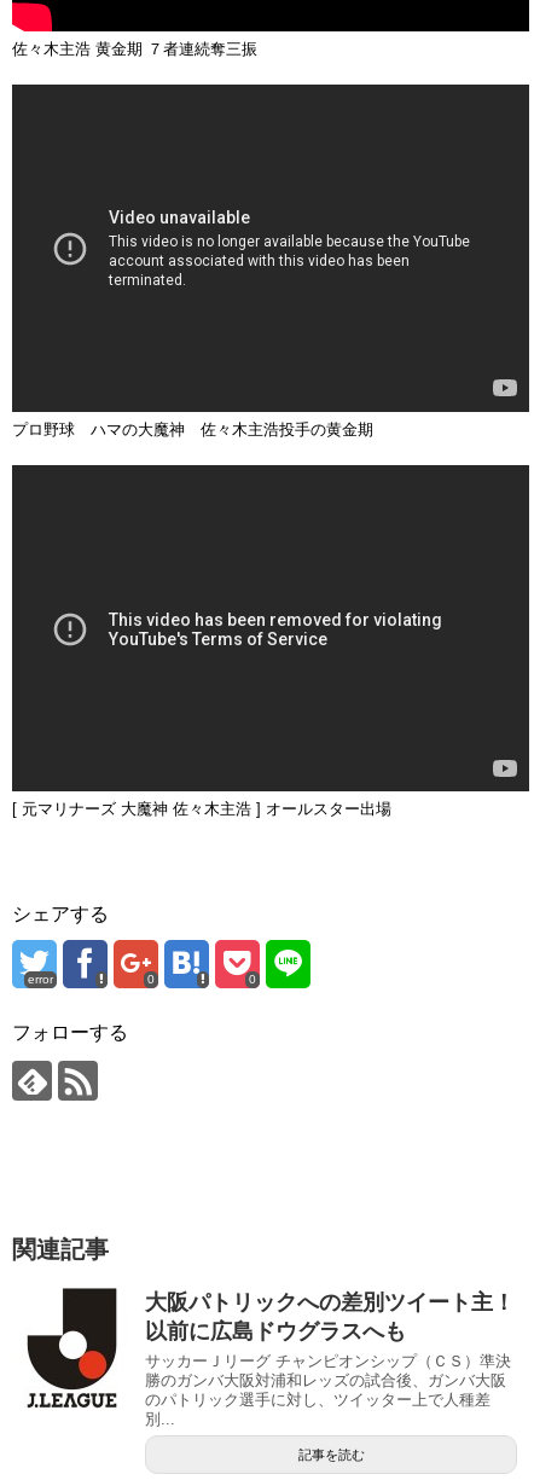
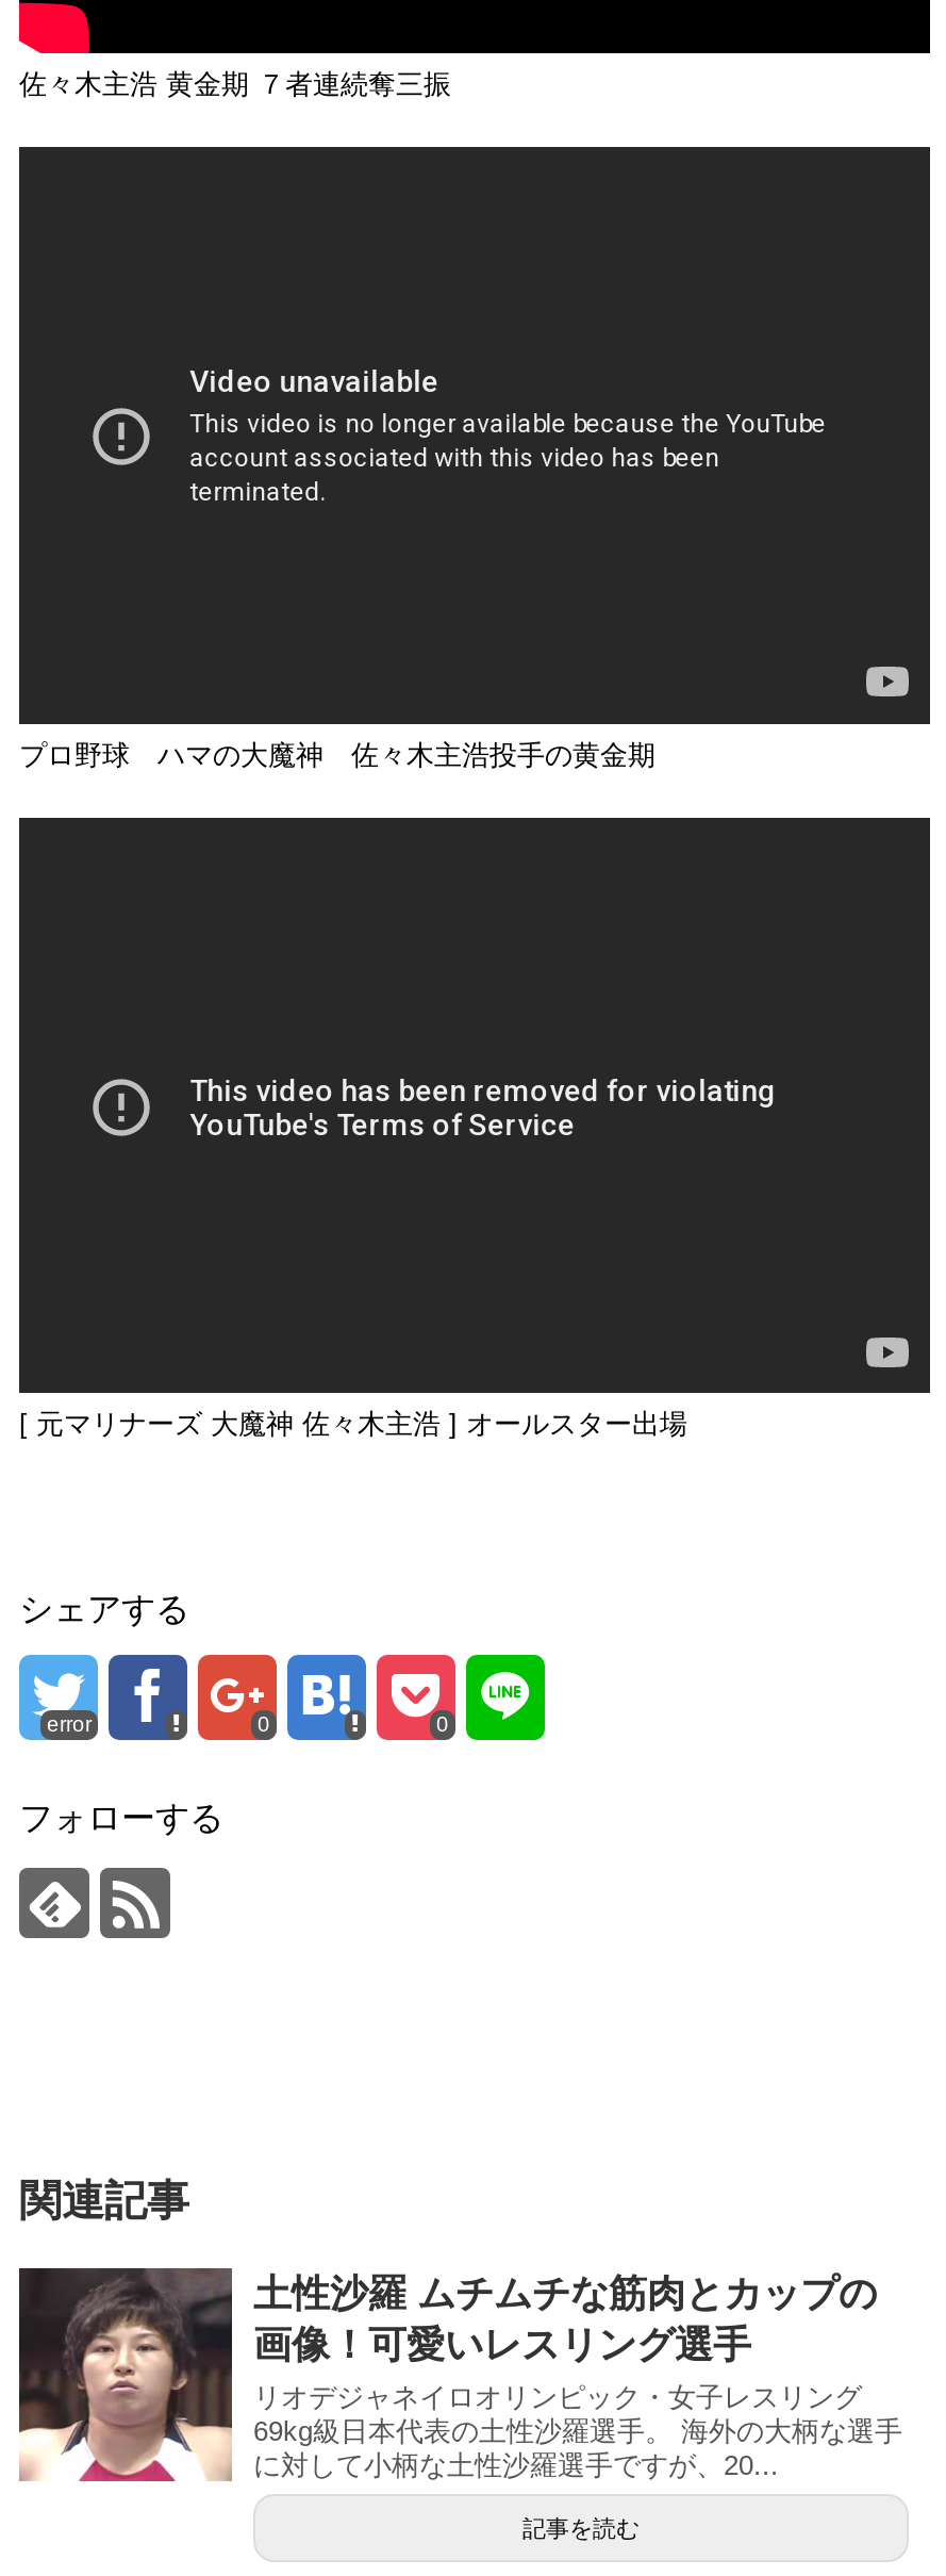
[12,1288,515,1428] [image] | 大阪パトリックへの差別ツイート主！ | 以前に広島ドウグラスへも | サッカーＪリーグ チャンピオンシップ（ＣＳ）準決 | 勝のガンバ大阪対浦和レッズの試合後、ガンバ大阪 | のパトリック選手に対し、ツイッター上で人種差 | 別... -> [17,2266,902,2483] [image] | 土性沙羅 ムチムチな筋肉とカップの | 画像！可愛いレスリング選手 | リオデジャネイロオリンピック・女子レスリング | 69kg級日本代表の土性沙羅選手。 海外の大柄な選手 | に対して小柄な土性沙羅選手ですが、20...

